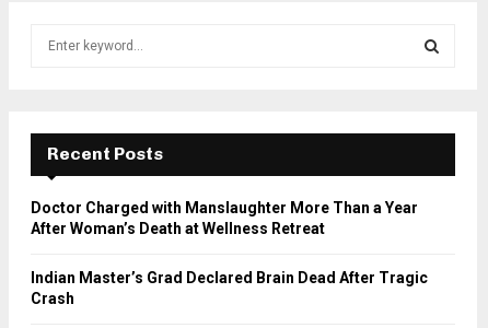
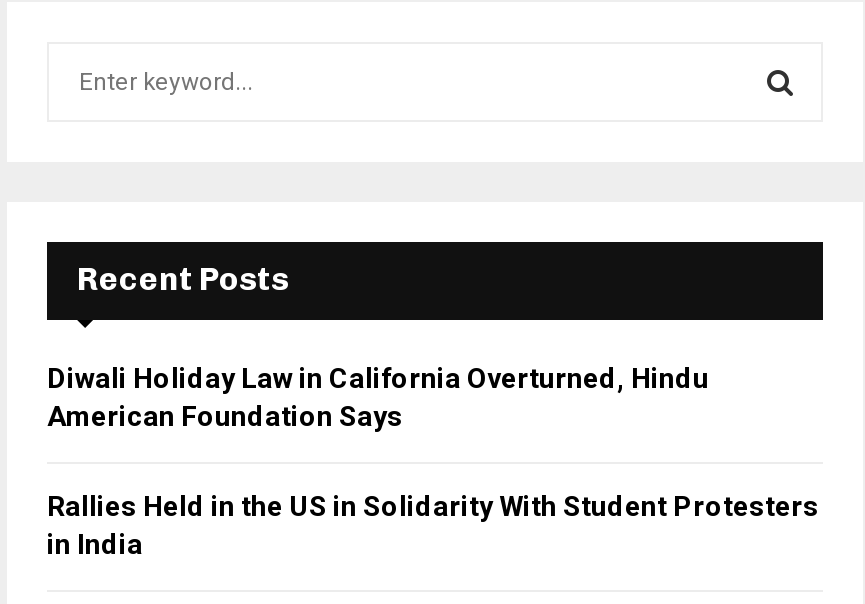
[31,200,418,238] Doctor Charged with Manslaughter More Than a Year | After Woman’s Death at Wellness Retreat -> [47,363,709,433] Diwali Holiday Law in California Overturned, Hindu | American Foundation Says
[31,270,428,308] Indian Master’s Grad Declared Brain Dead After Tragic | Crash -> [47,491,819,561] Rallies Held in the US in Solidarity With Student Protesters | in India

